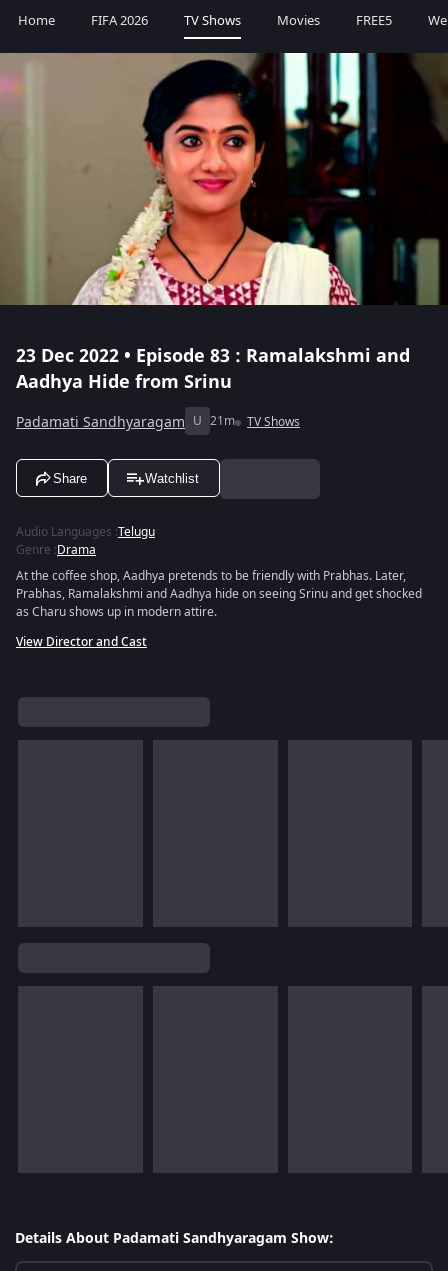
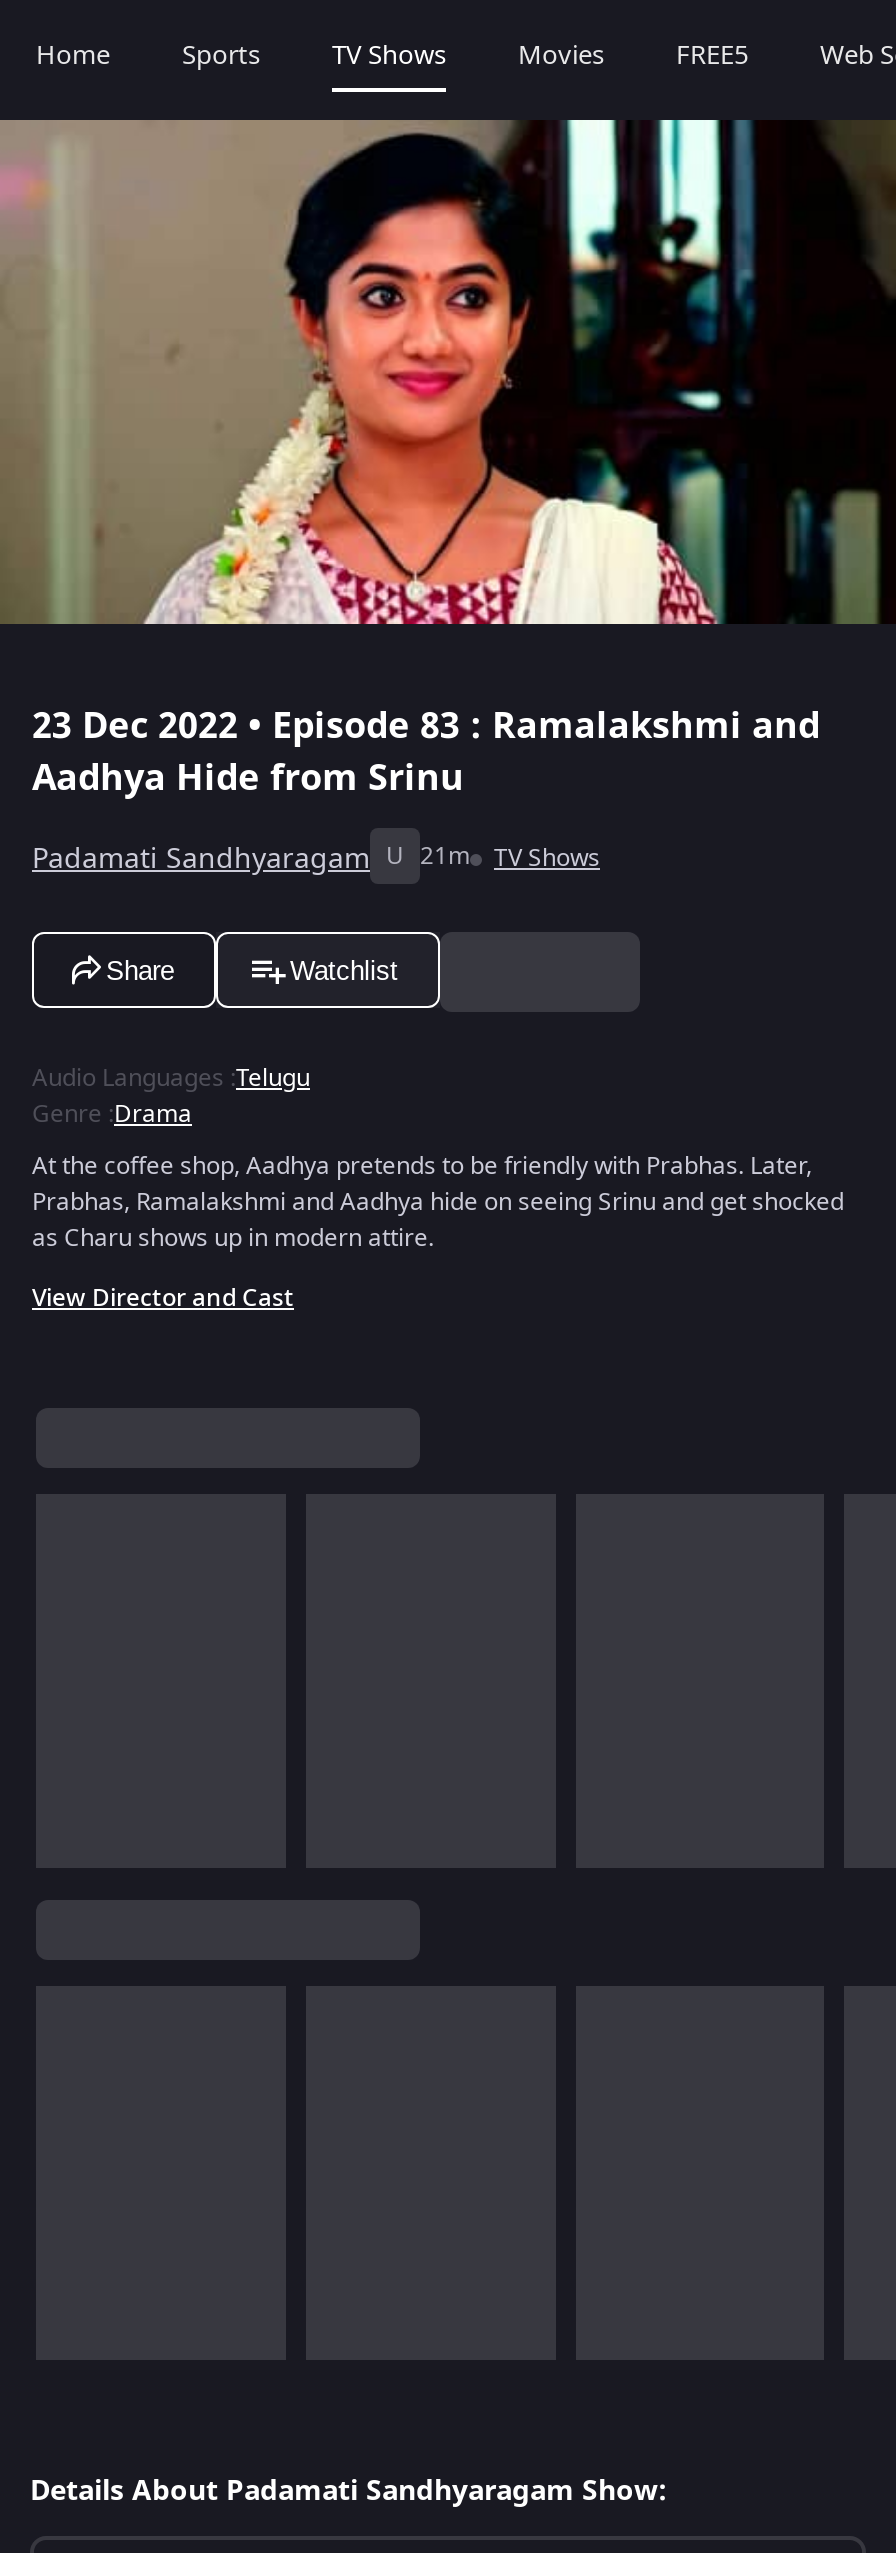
[91,11,148,30] FIFA 2026 -> [182,36,260,74] Sports

